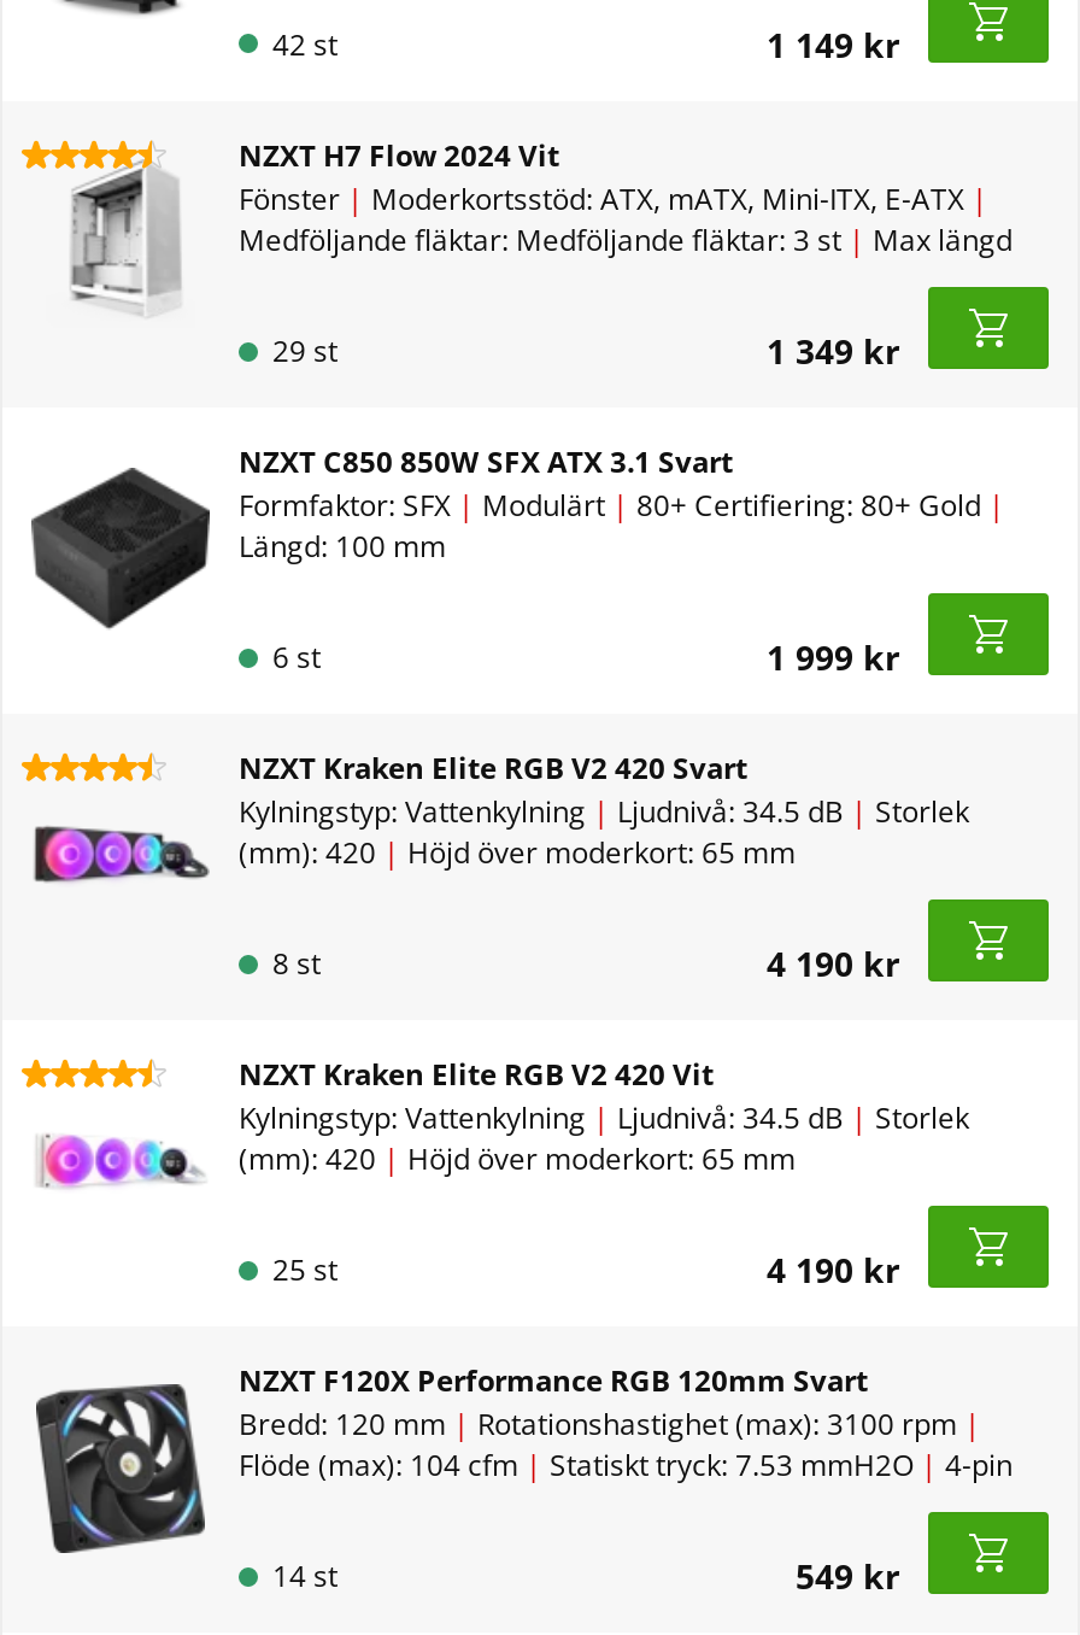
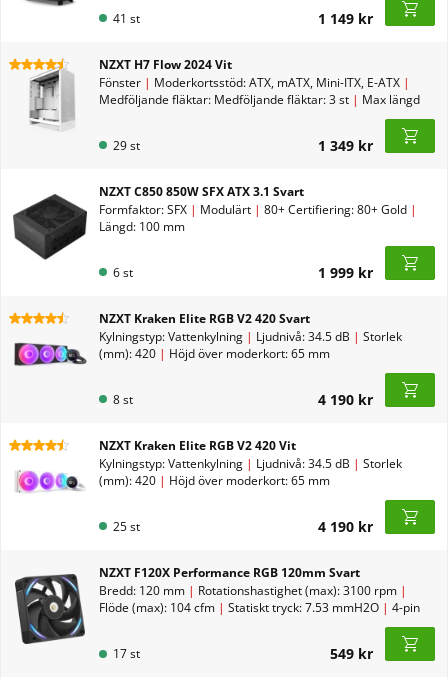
[272,23,337,64] 42 st -> [113,10,140,27] 41 st
[272,1556,337,1597] 14 st -> [113,645,140,662] 17 st

